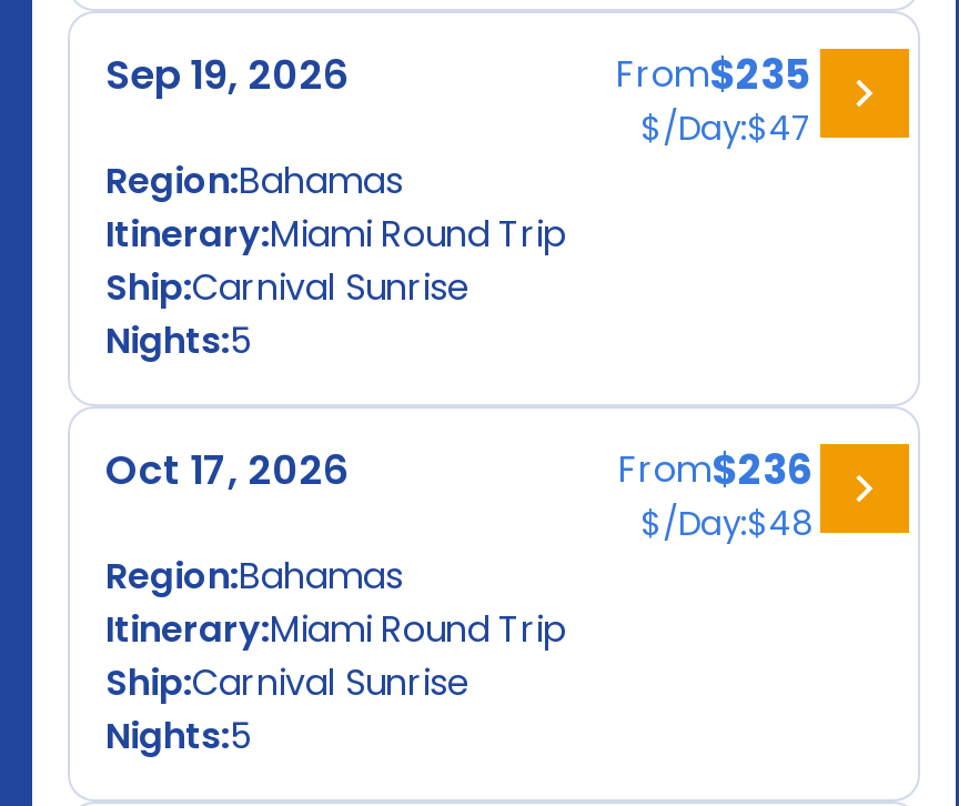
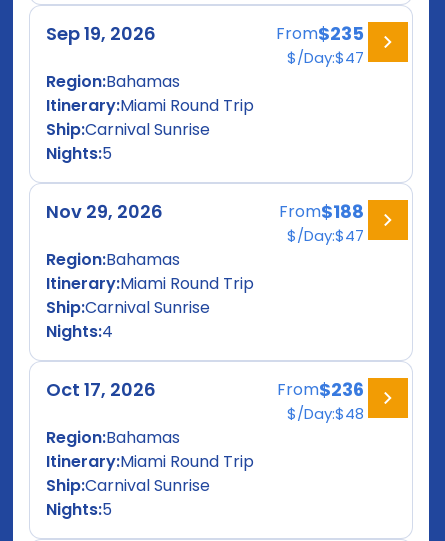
none -> [46,199,254,343] Nov 29, 2026 | Region:Bahamas | Itinerary:Miami Round Trip | Ship:Carnival Sunrise | Nights:4
none -> [279,199,364,246] From$188 | $/Day:$47

